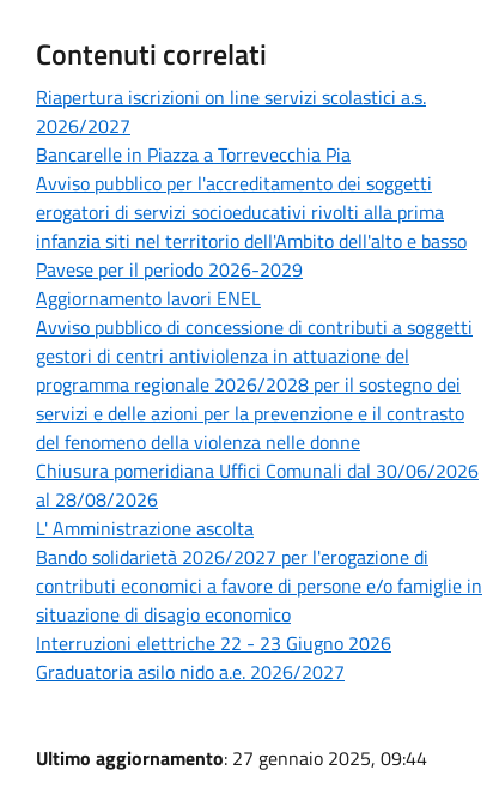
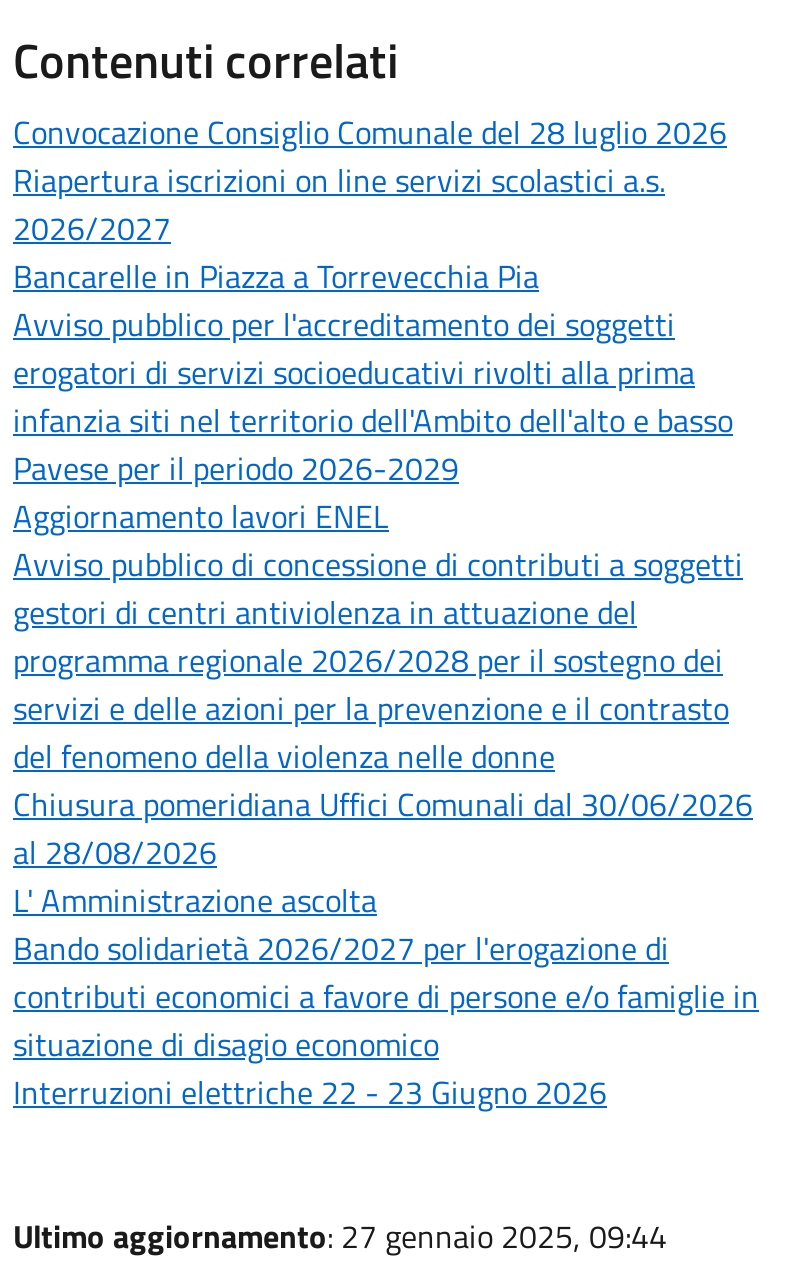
none -> [13,107,727,155] Convocazione Consiglio Comunale del 28 luglio 2026
moved [36,82,482,657] -> [13,155,759,1115]: Riapertura iscrizioni on line servizi scolastici a.s. | 2026/2027 | Bancarelle in Piazza a Torrevecchia Pia | ... | situazione di disagio economico | Interruzioni elettriche 22 - 23 Giugno 2026
[36,657,345,686] Graduatoria asilo nido a.e. 2026/2027 -> none

